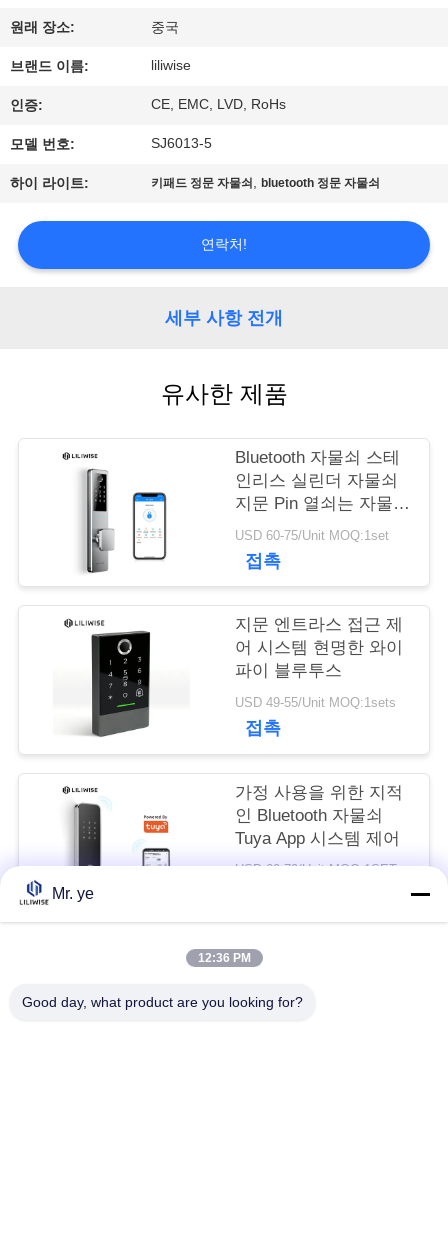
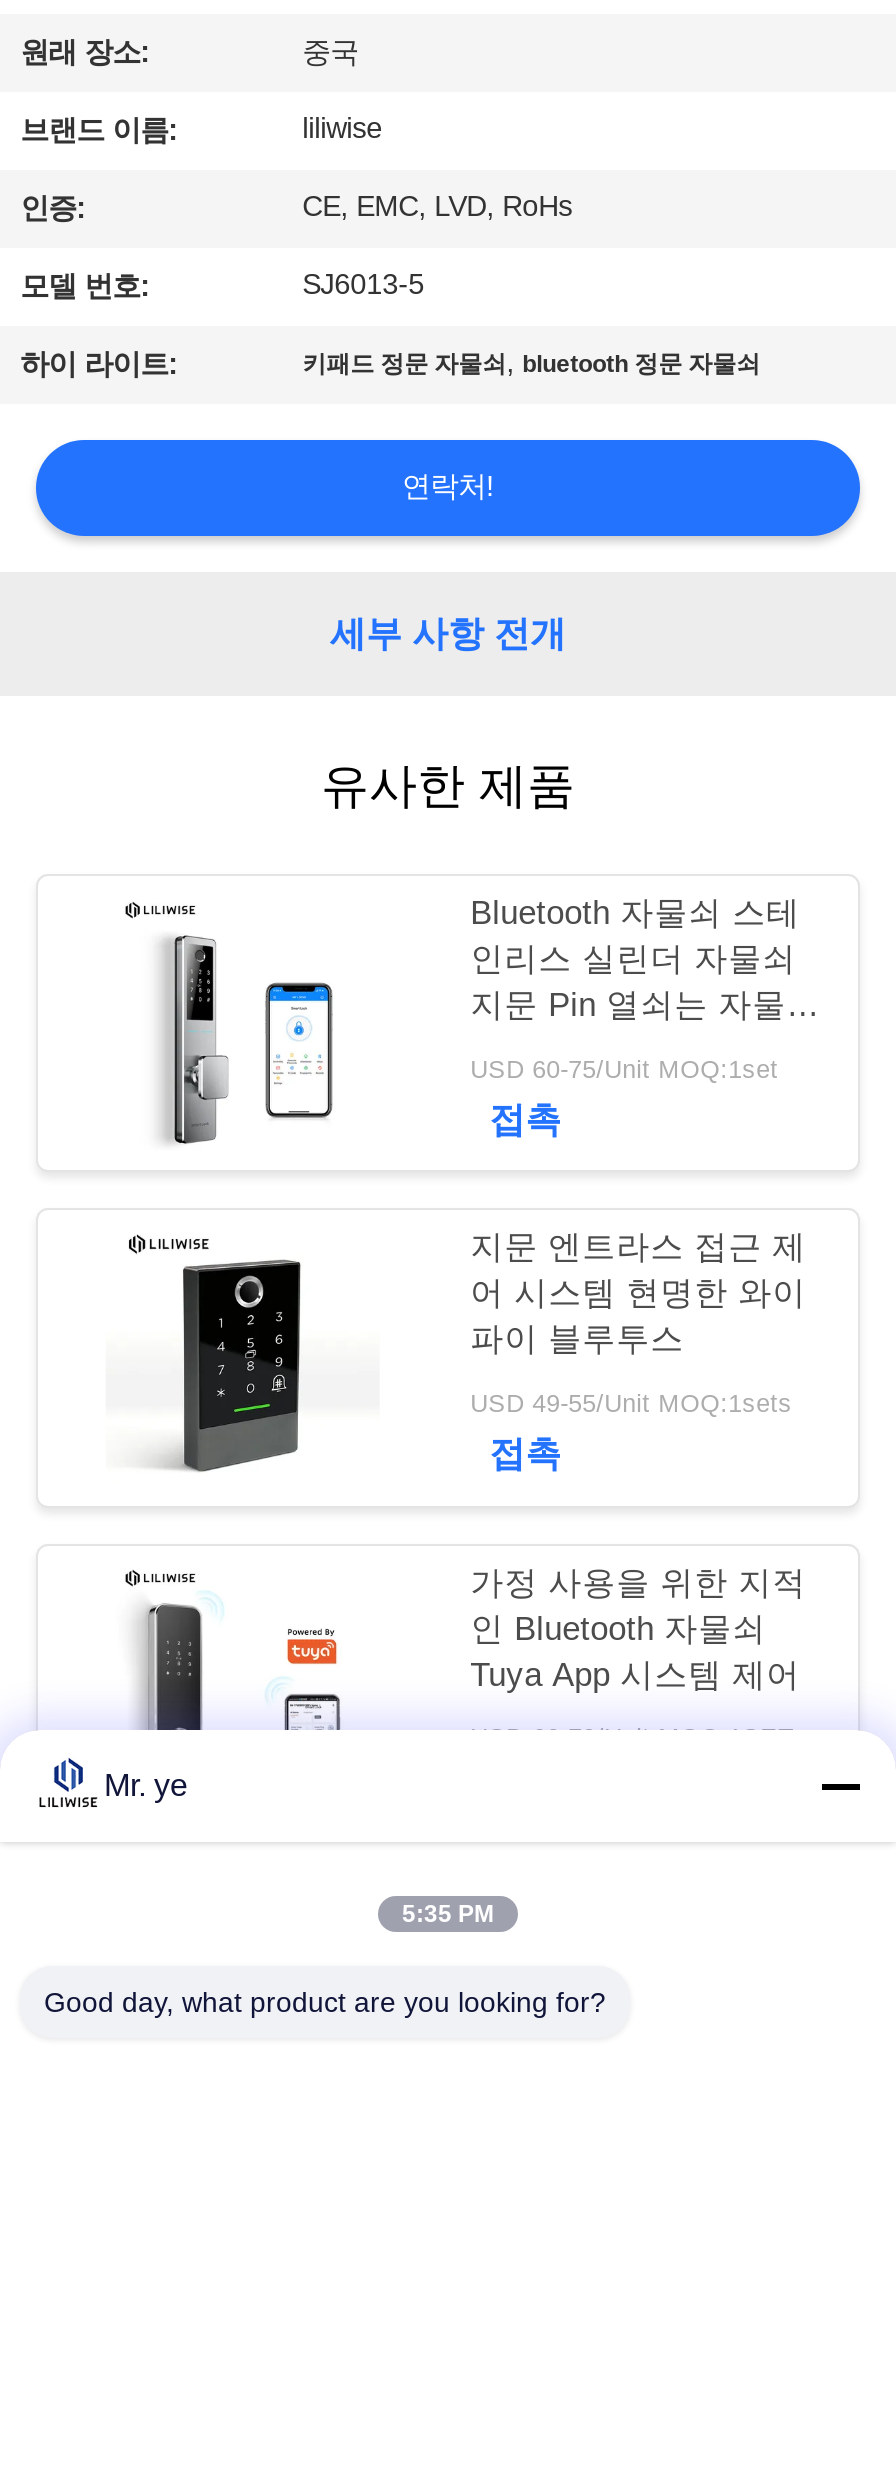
[197,951,250,965] 12:36 PM -> [402,1900,494,1928] 5:35 PM

